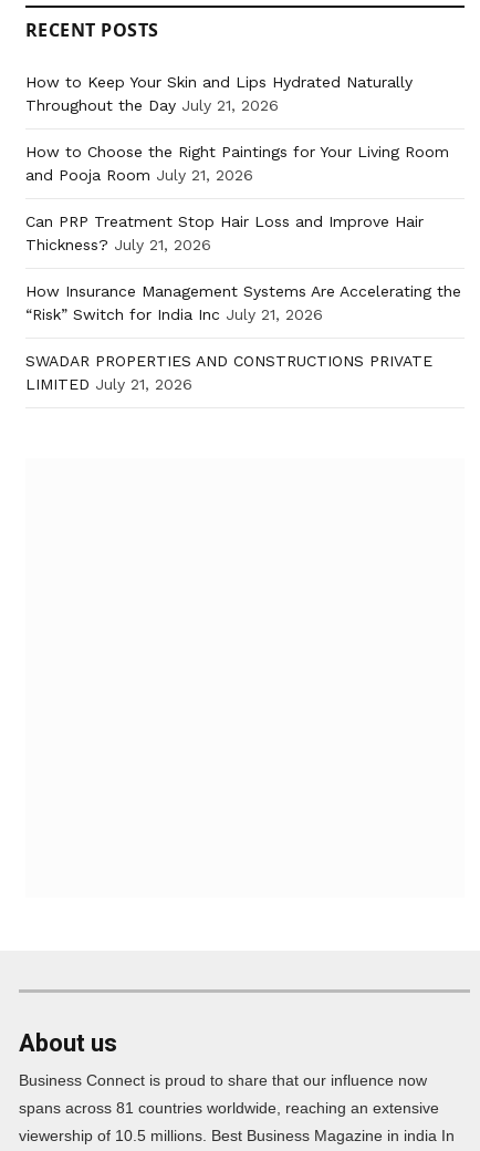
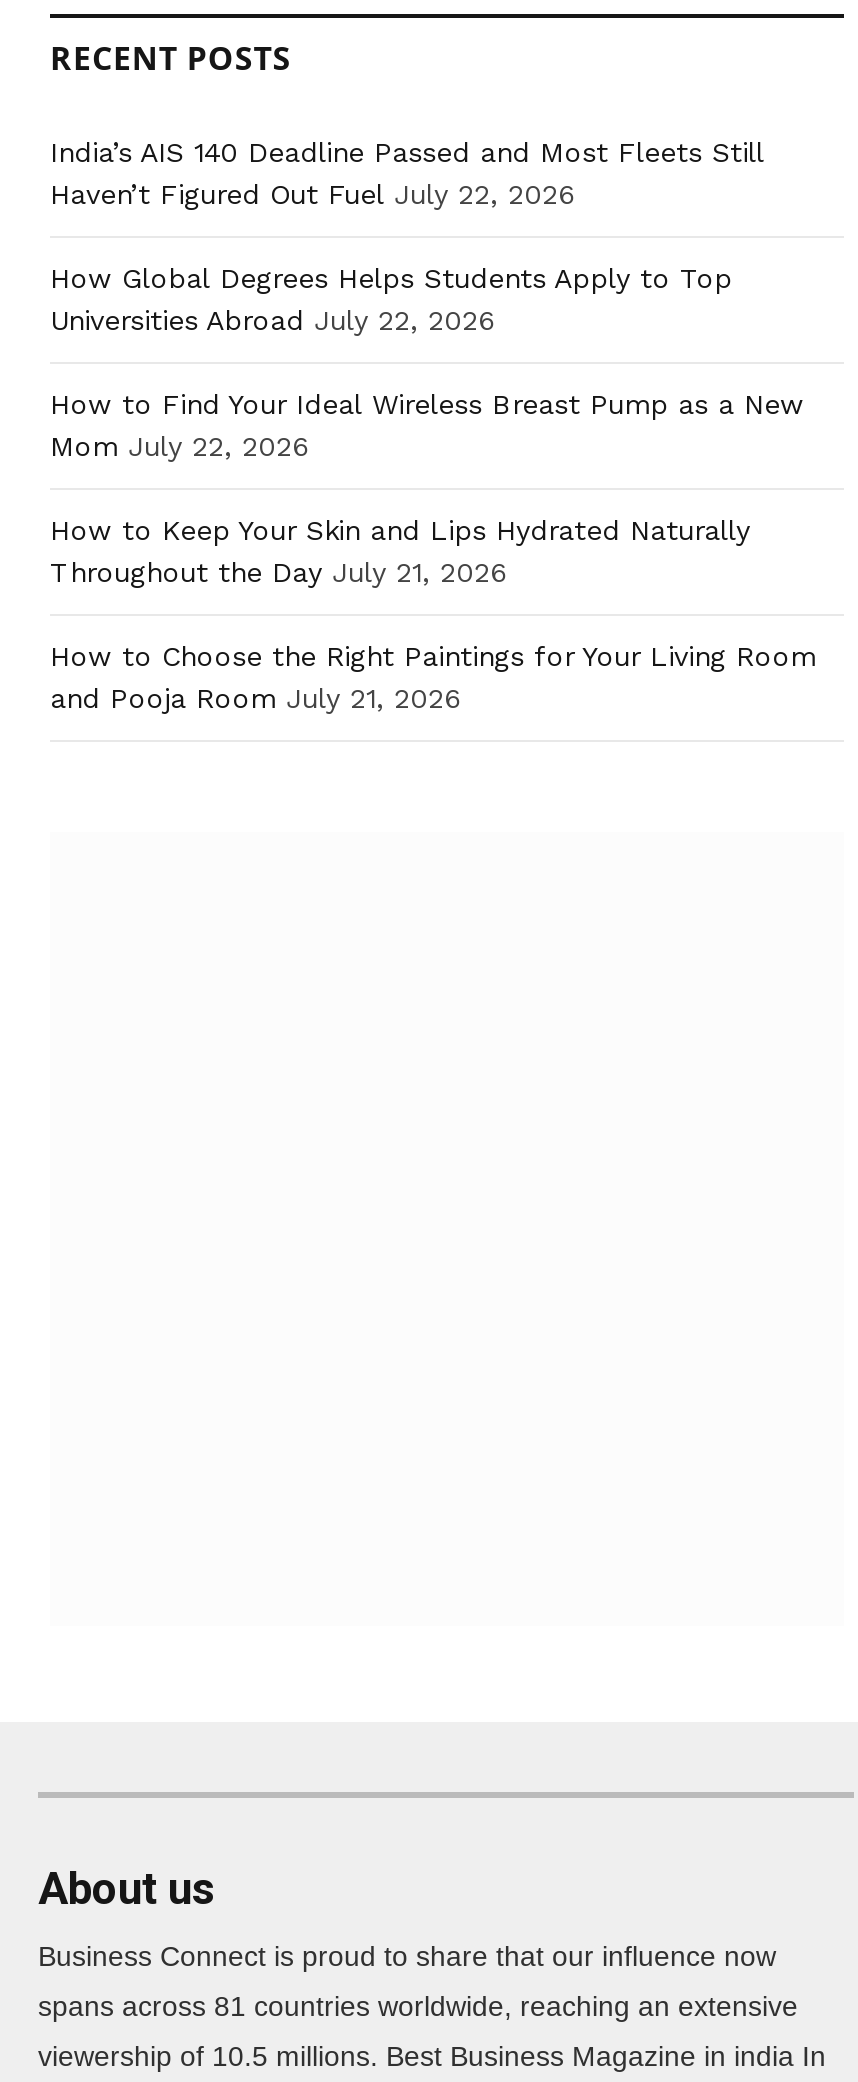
none -> [50,136,804,462] India’s AIS 140 Deadline Passed and Most Fleets Still | Haven’t Figured Out Fuel July 22, 2026 | How Global Degrees Helps Students Apply to Top | Universities Abroad July 22, 2026 | How to Find Your Ideal Wireless Breast Pump as a New | Mom July 22, 2026
moved [25,73,449,184] -> [50,514,816,714]: How to Keep Your Skin and Lips Hydrated Naturally | Throughout the Day July 21, 2026 | How to Choose the Right Paintings for Your Living Room | and Pooja Room July 21, 2026
[25,212,461,393] Can PRP Treatment Stop Hair Loss and Improve Hair | Thickness? July 21, 2026 | How Insurance Management Systems Are Accelerating the | “Risk” Switch for India Inc July 21, 2026 | SWADAR PROPERTIES AND CONSTRUCTIONS PRIVATE | LIMITED July 21, 2026 -> none

